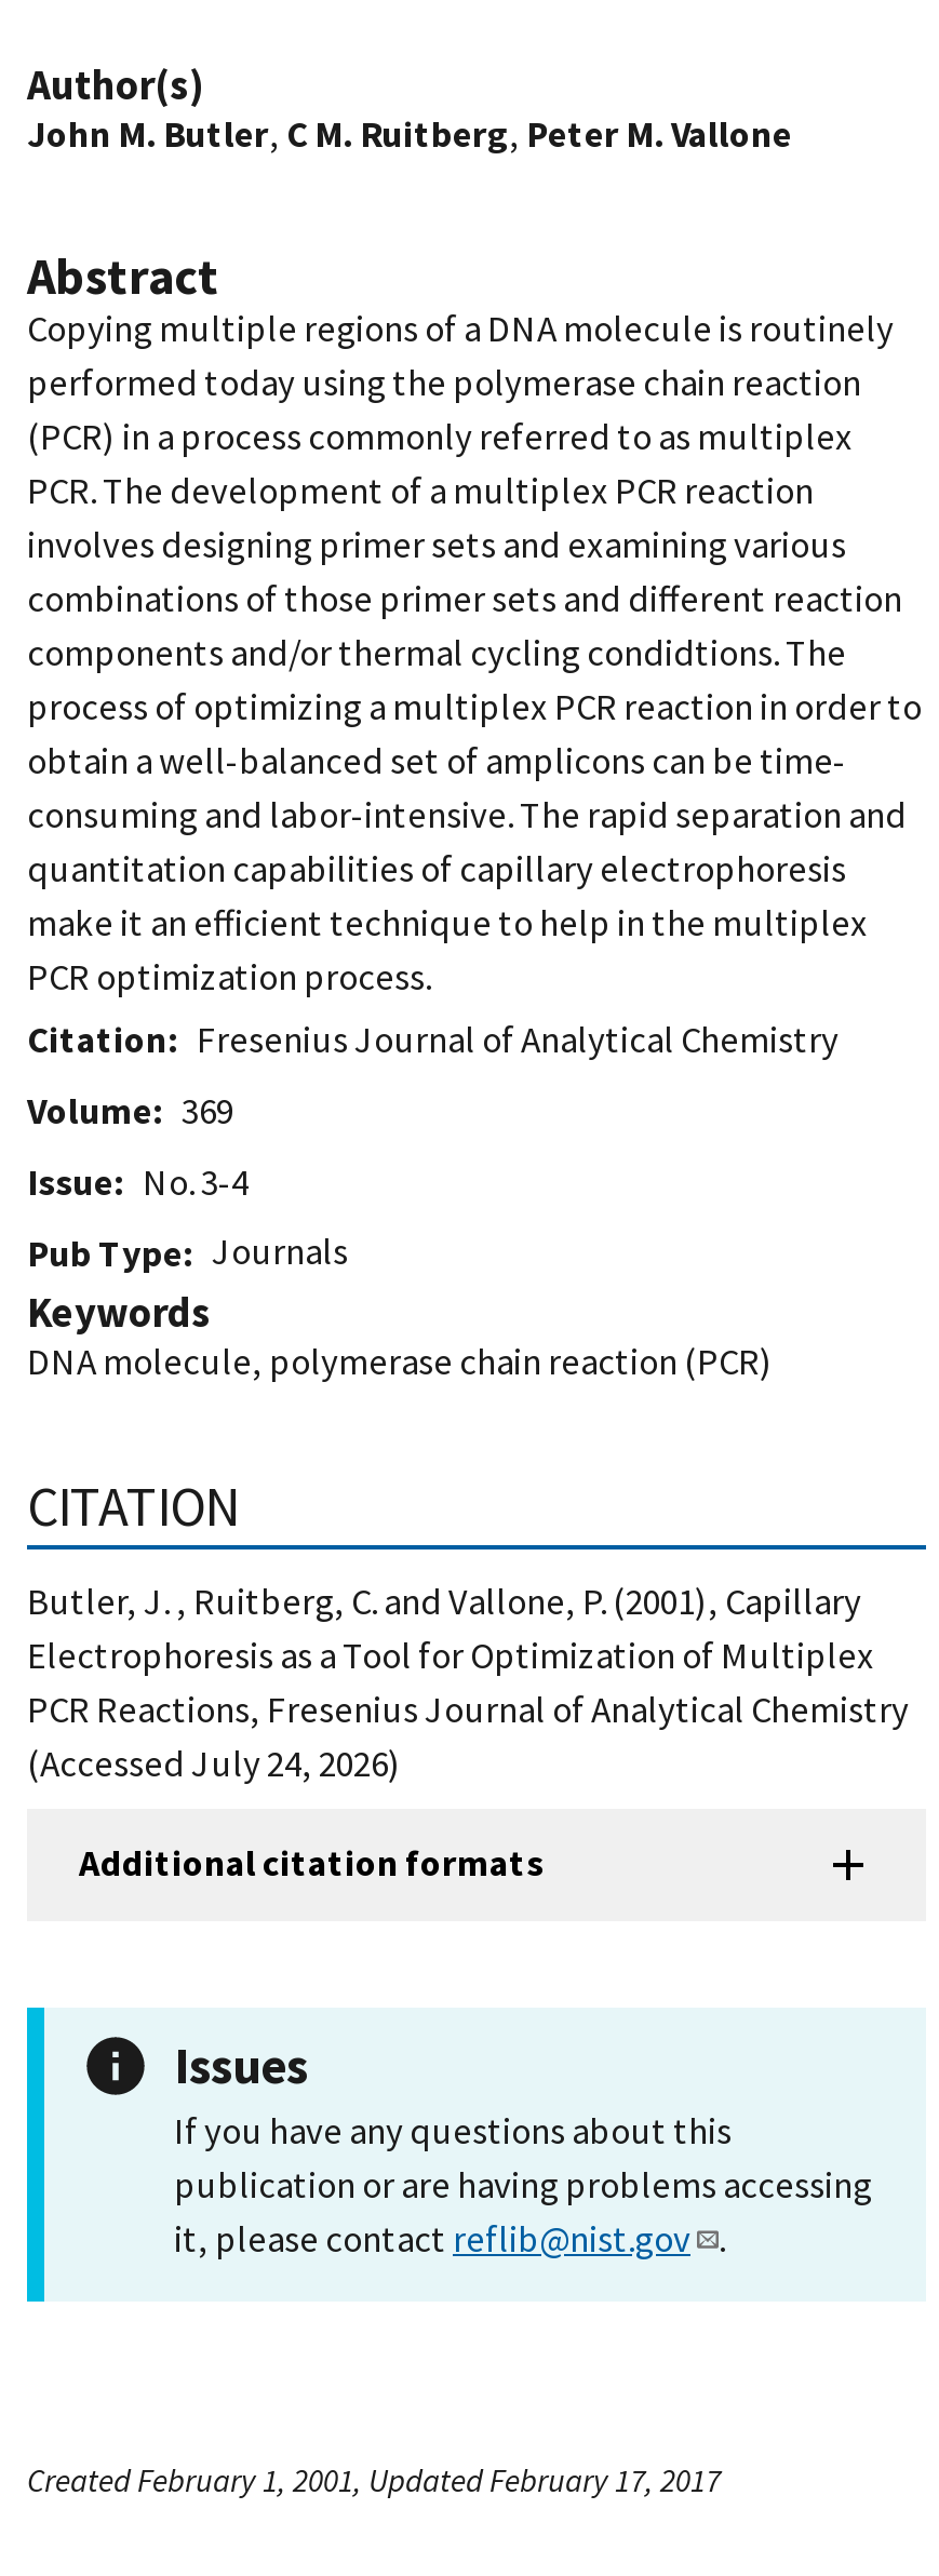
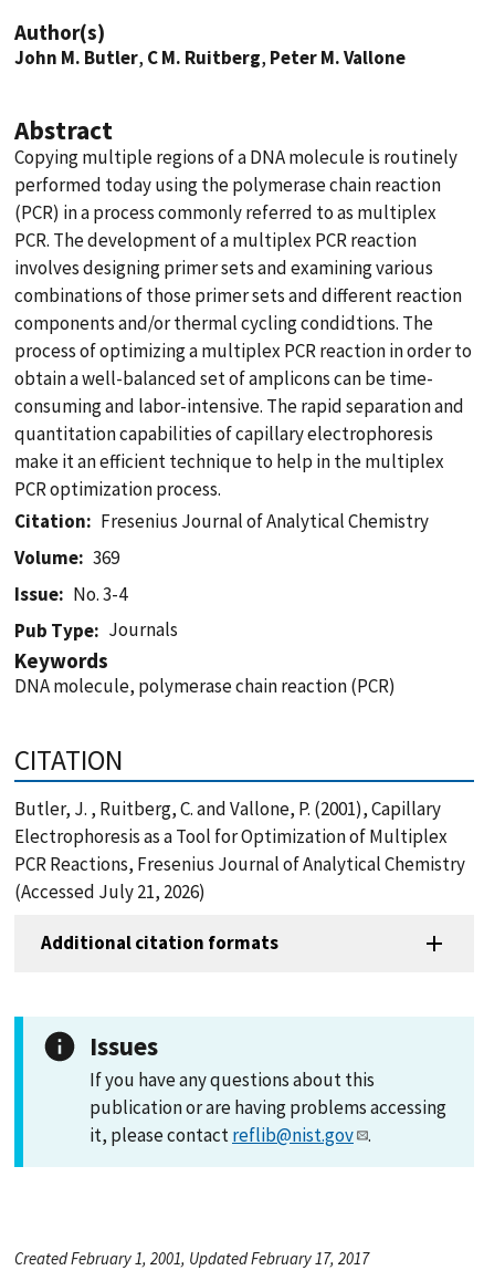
[27,1739,401,1787] (Accessed July 24, 2026) -> [14,879,206,904] (Accessed July 21, 2026)

